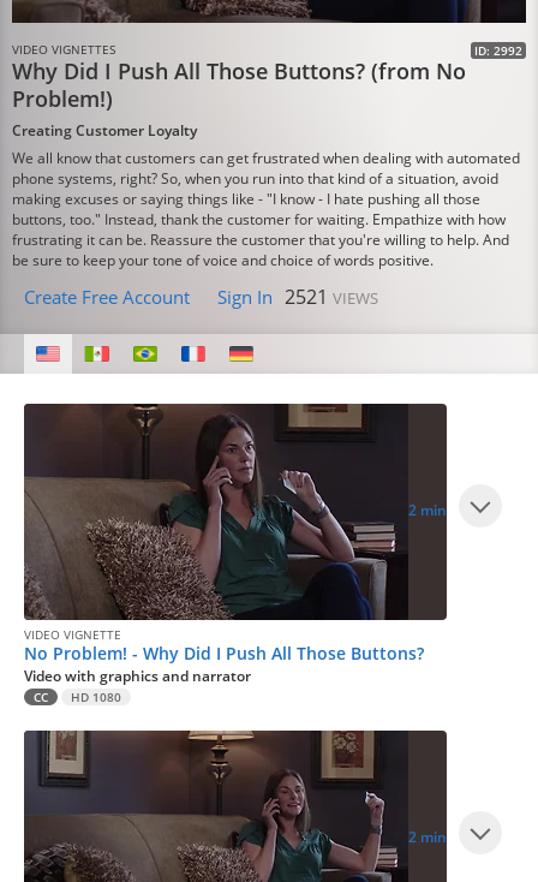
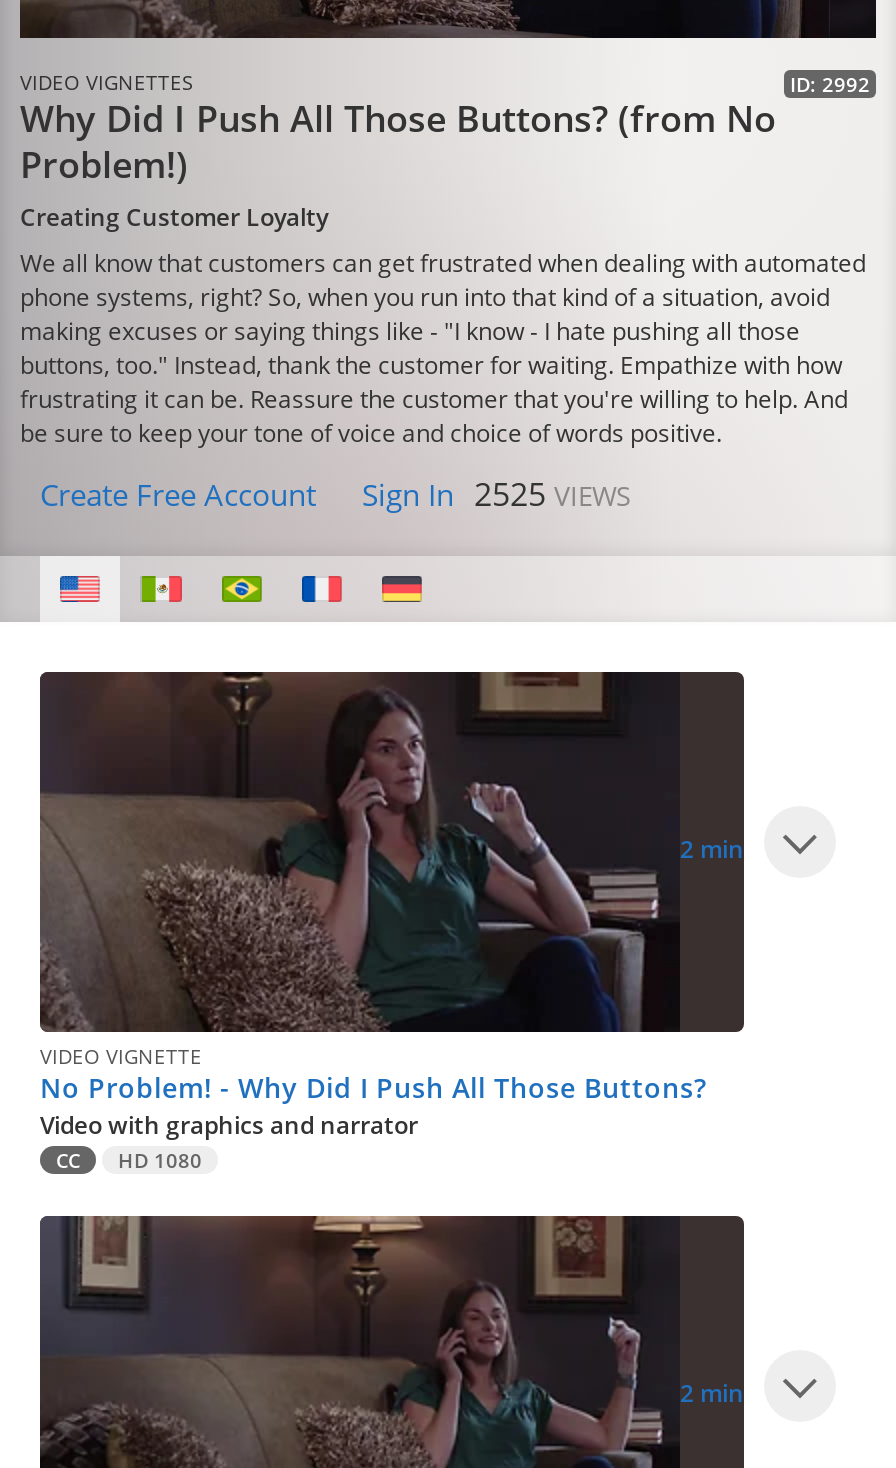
[24,283,378,310] Create Free Account Sign In 2521 VIEWS -> [40,472,630,516] Create Free Account Sign In 2525 VIEWS

